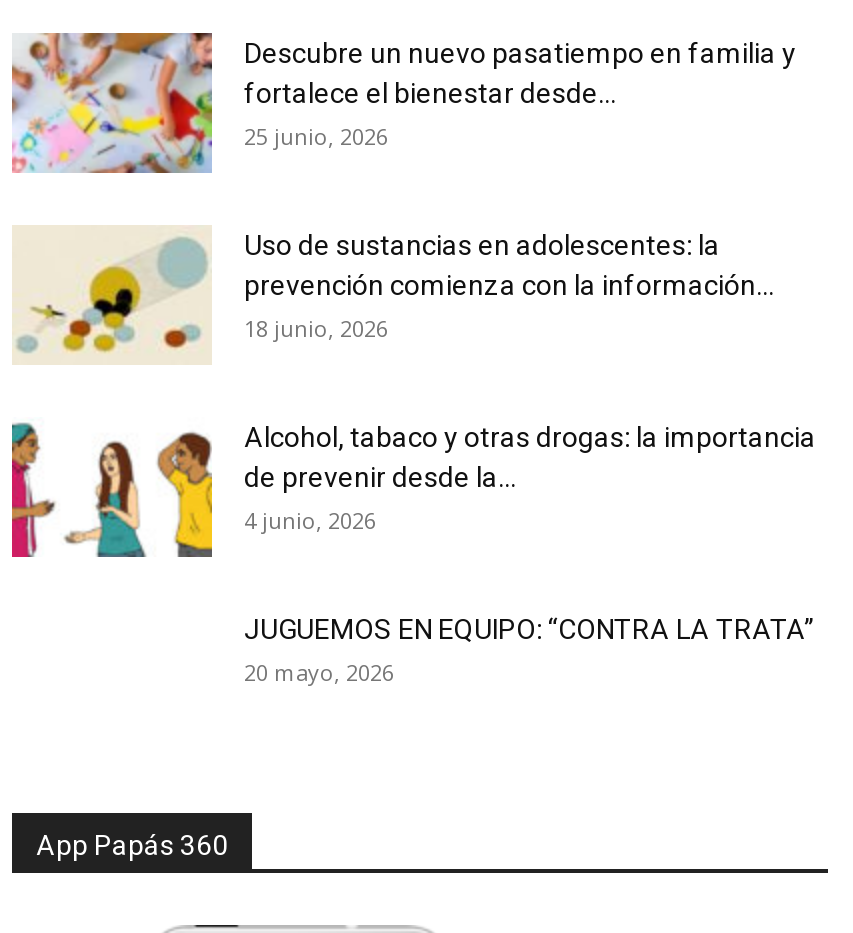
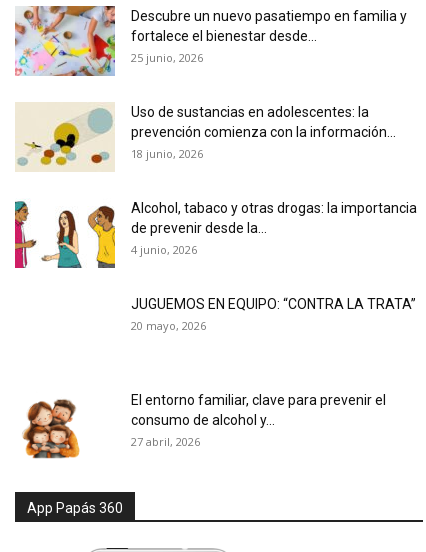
none -> [22,398,80,459] [image]
none -> [131,392,386,449] El entorno familiar, clave para prevenir el | consumo de alcohol y... | 27 abril, 2026

